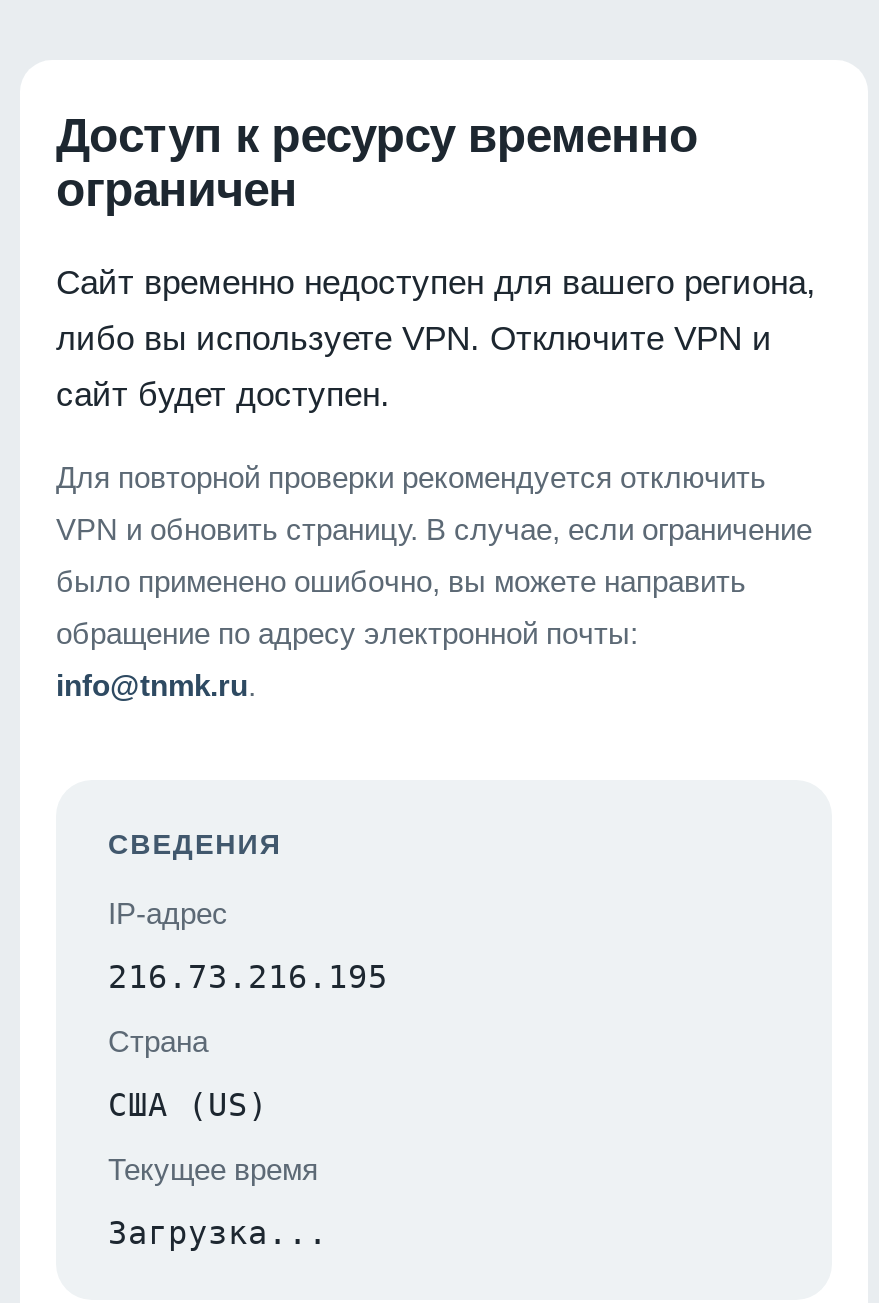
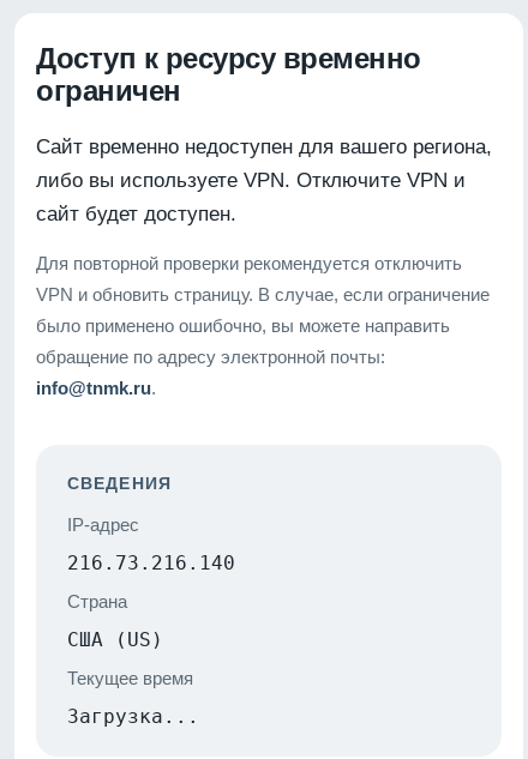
[108,957,388,995] 216.73.216.195 -> [67,551,235,574] 216.73.216.140

